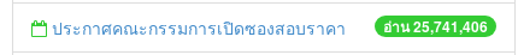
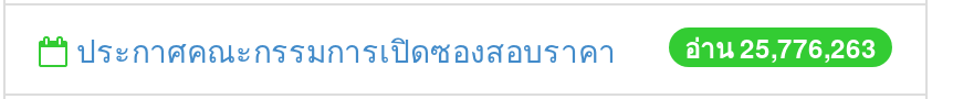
[52,16,488,39] ประกาศคณะกรรมการเปิดซองสอบราคา อ่าน 25,741,406 -> [76,28,877,71] ประกาศคณะกรรมการเปิดซองสอบราคา อ่าน 25,776,263

